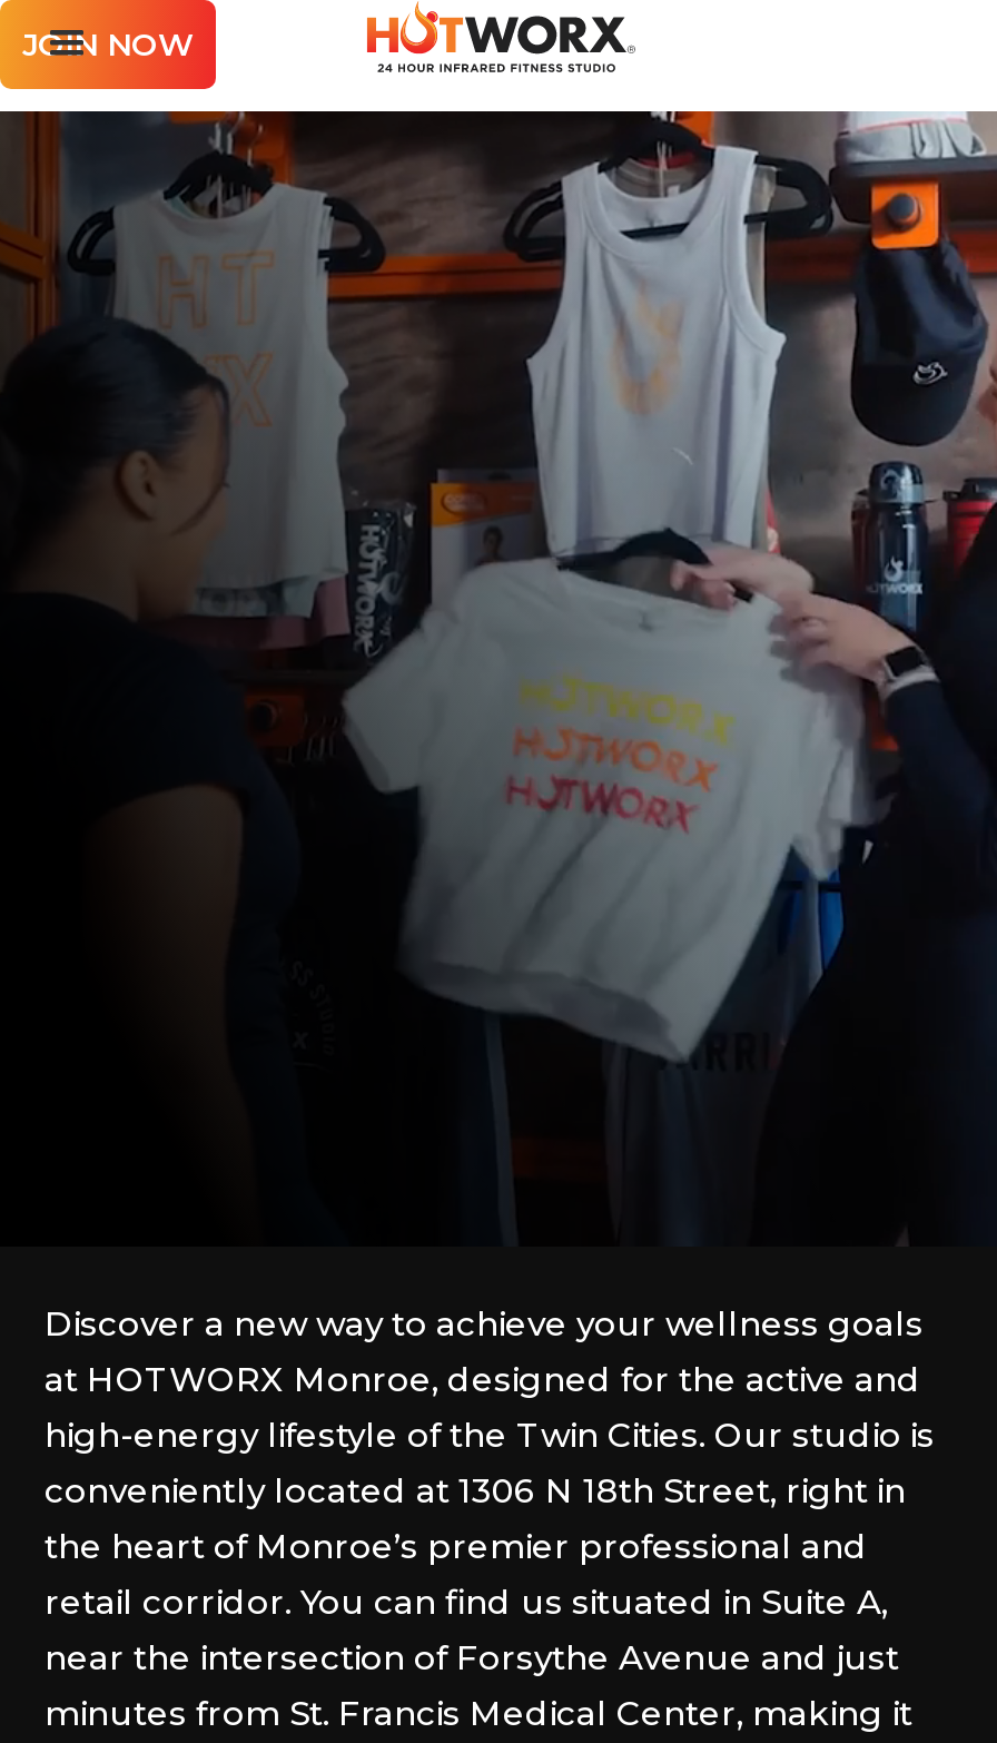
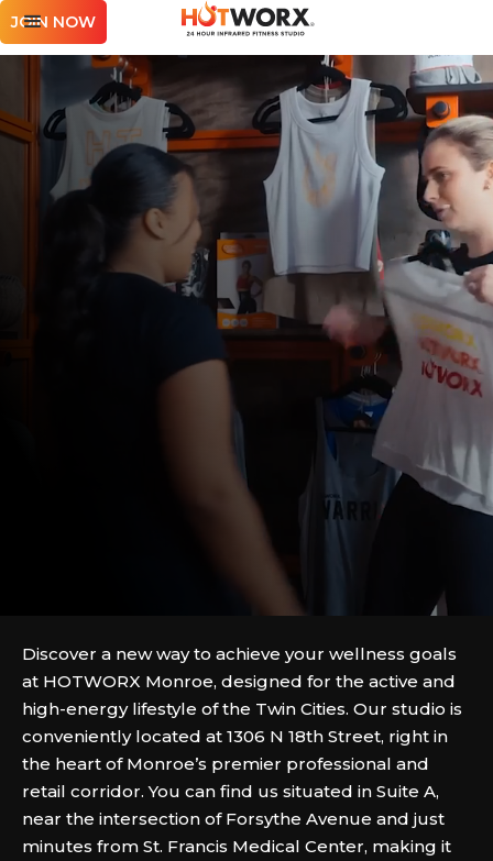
[13,111,990,1247] [image] -> [8,55,490,616] [image]

